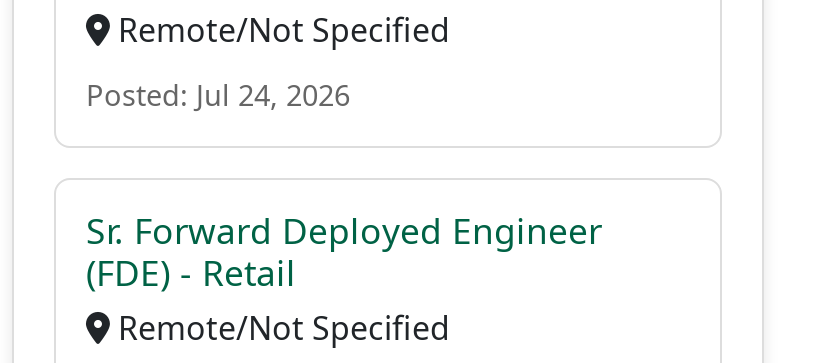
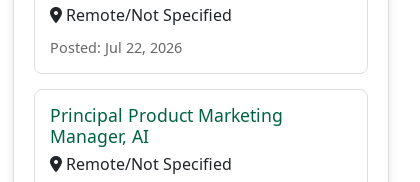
[86,76,350,114] Posted: Jul 24, 2026 -> [50,38,182,57] Posted: Jul 22, 2026
[86,206,602,296] Sr. Forward Deployed Engineer | (FDE) - Retail -> [50,103,283,148] Principal Product Marketing | Manager, AI

